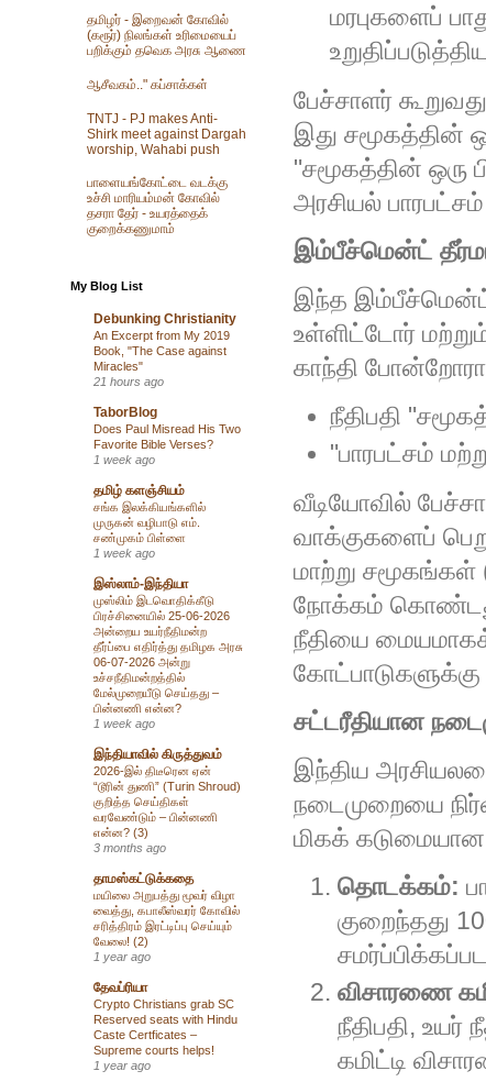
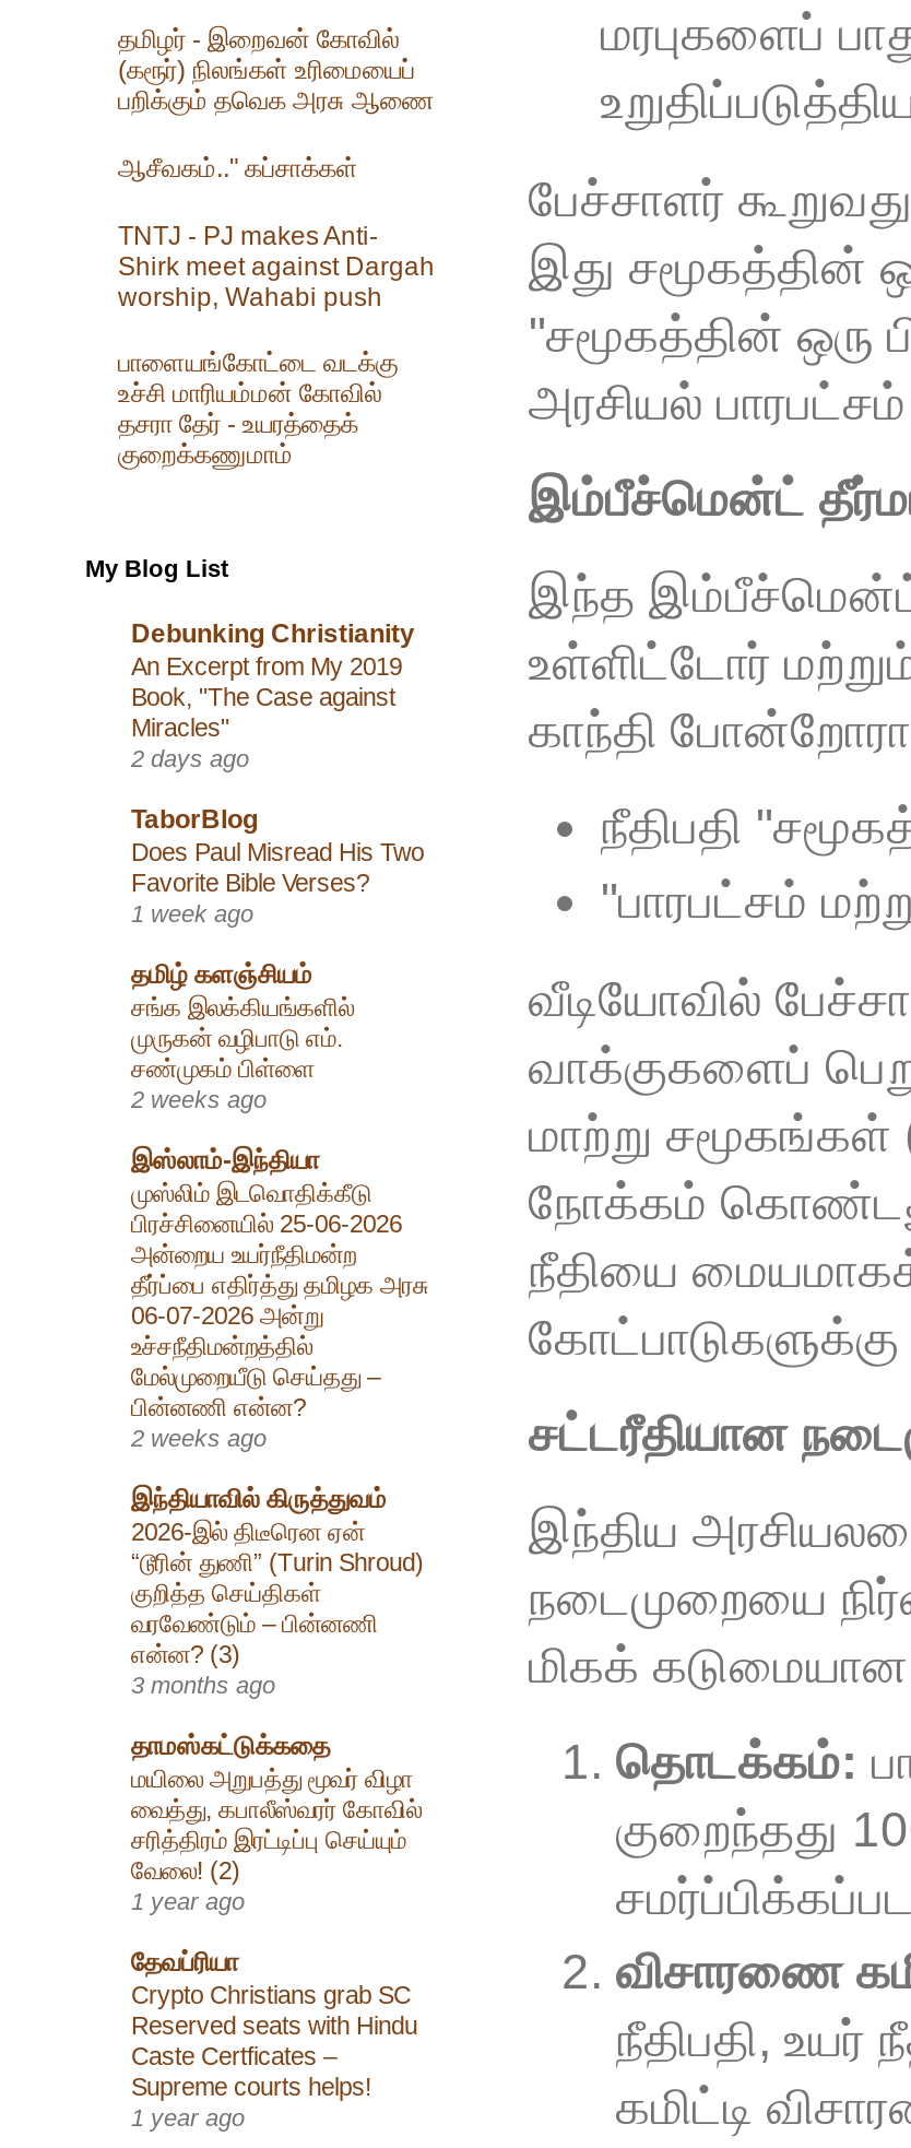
[93,375,164,388] 21 hours ago -> [131,745,249,771] 2 days ago
[93,546,155,559] 1 week ago -> [131,1086,267,1112] 2 weeks ago
[93,717,155,730] 1 week ago -> [131,1424,267,1451] 2 weeks ago

